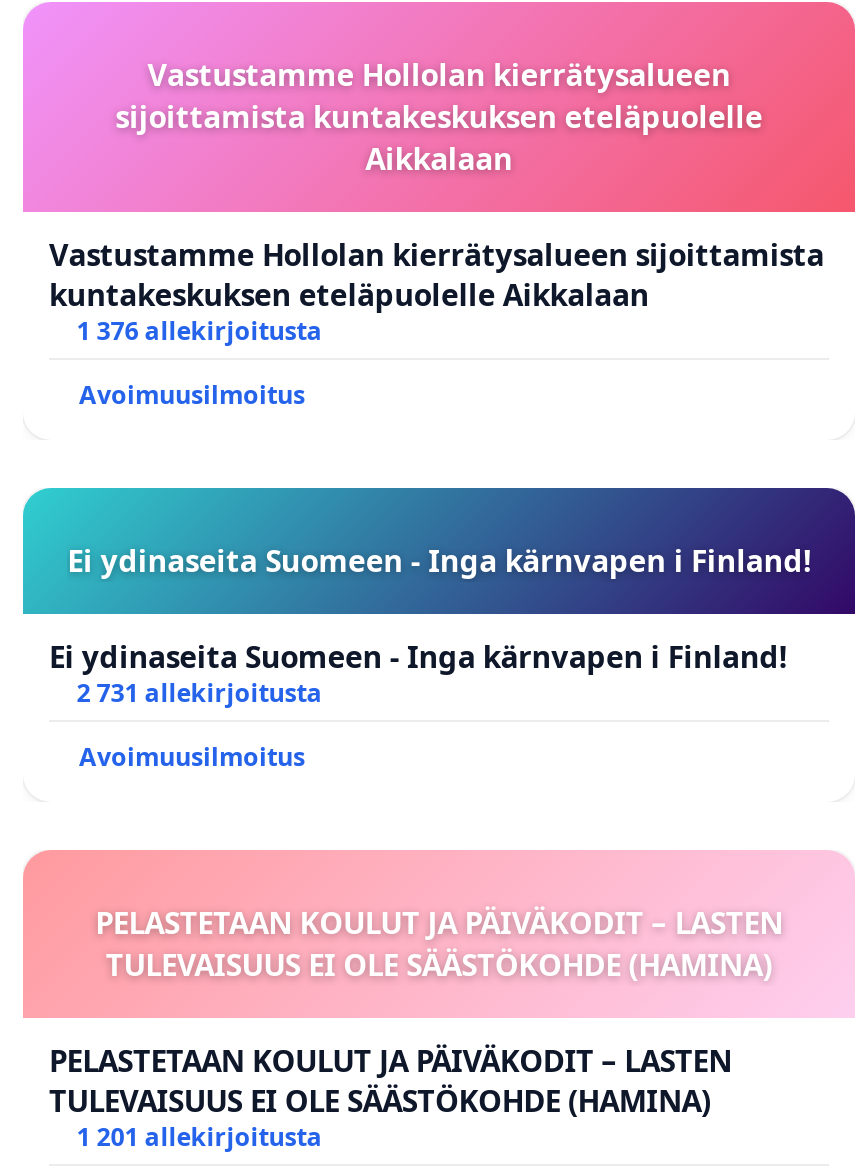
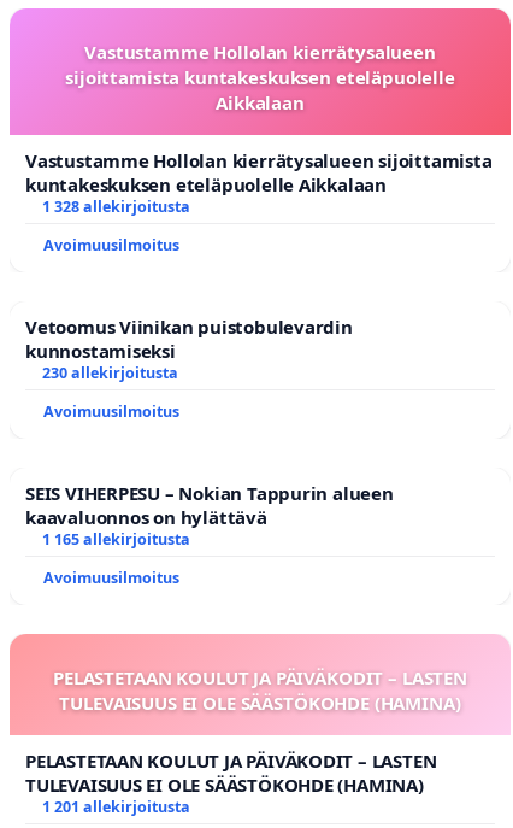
[77,314,323,348] 1 376 allekirjoitusta -> [42,196,190,217] 1 328 allekirjoitusta
[49,540,811,710] Ei ydinaseita Suomeen - Inga kärnvapen i Finland! | Ei ydinaseita Suomeen - Inga kärnvapen i Finland! | 2 731 allekirjoitusta -> [25,314,394,549] Vetoomus Viinikan puistobulevardin | kunnostamiseksi | 230 allekirjoitusta | Avoimuusilmoitus | SEIS VIHERPESU – Nokian Tappurin alueen | kaavaluonnos on hylättävä | 1 165 allekirjoitusta

